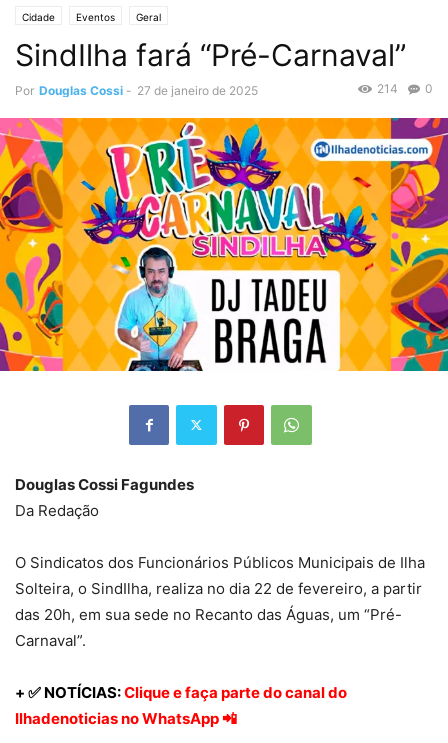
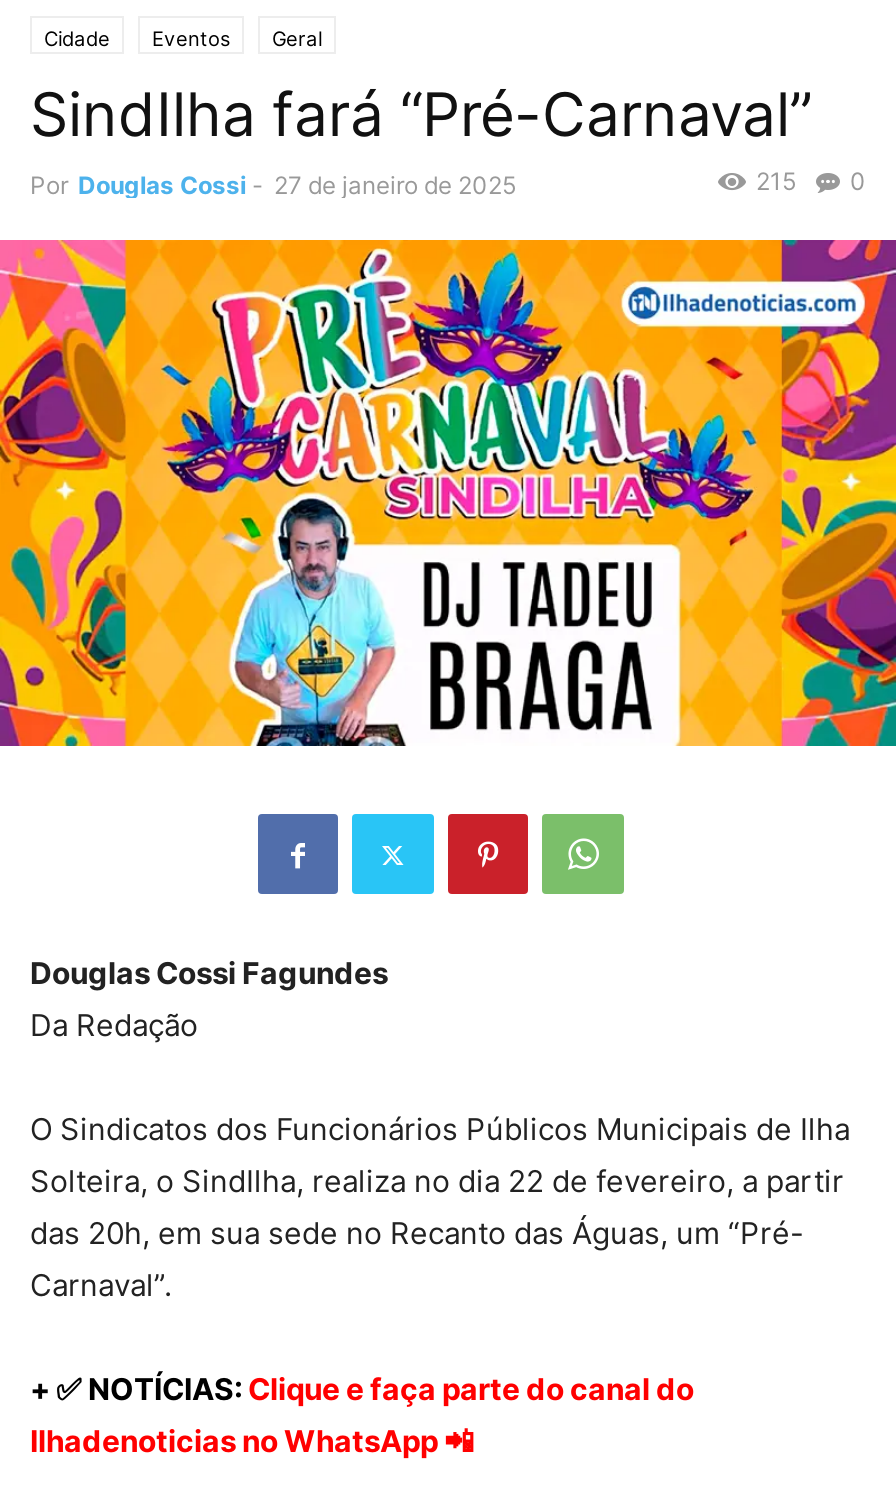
[377,81,433,96] 214 0 -> [756,166,866,196] 215 0

